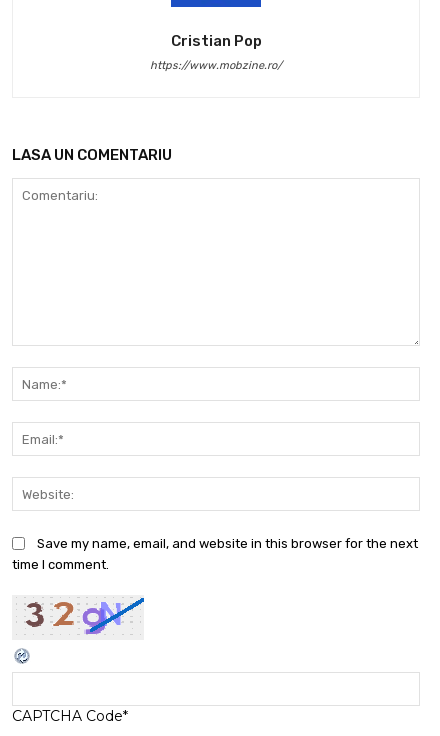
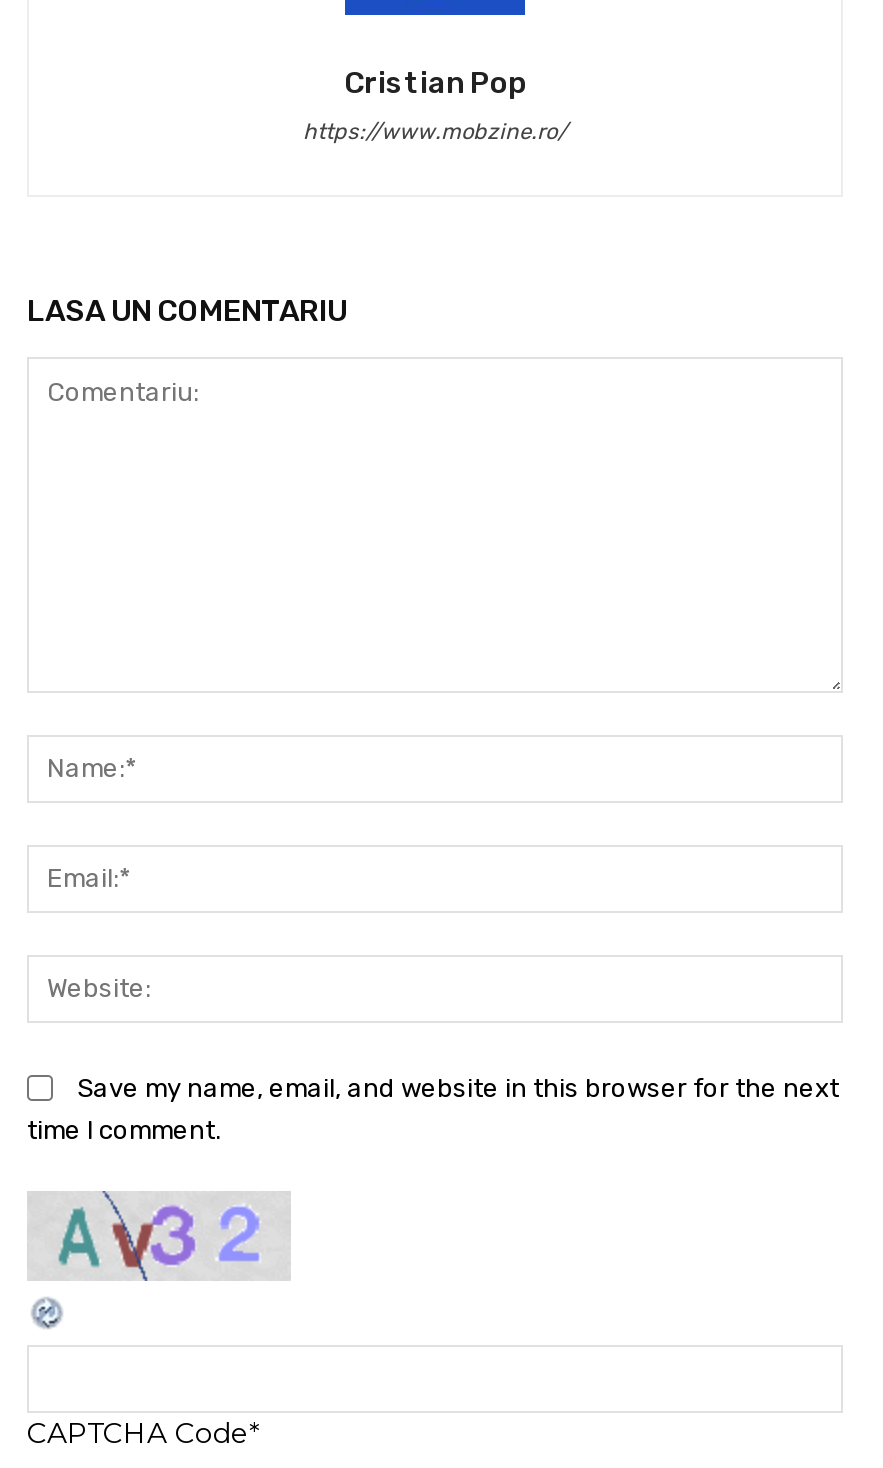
[14,597,145,640] [image] -> [29,1190,291,1282] [image]

